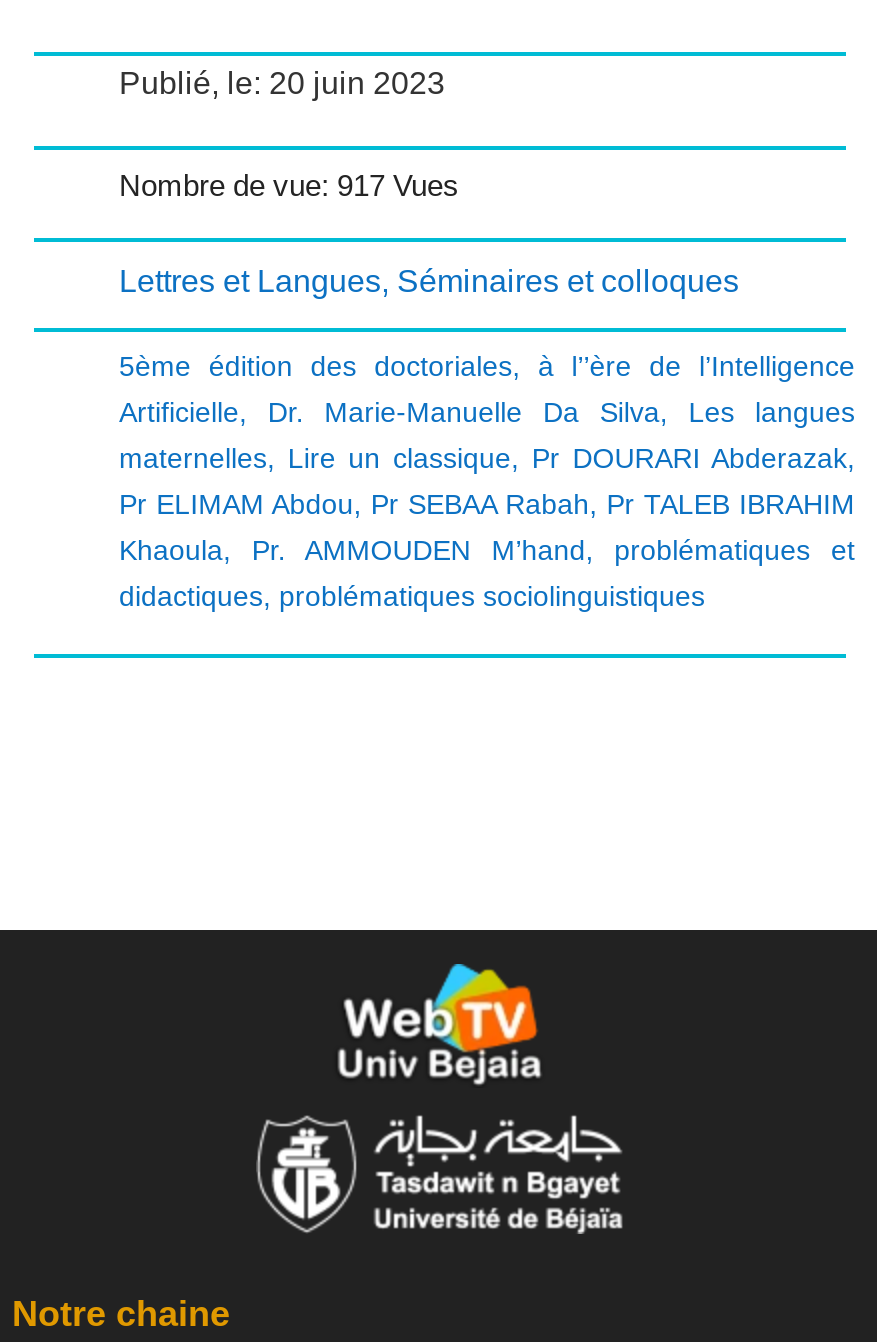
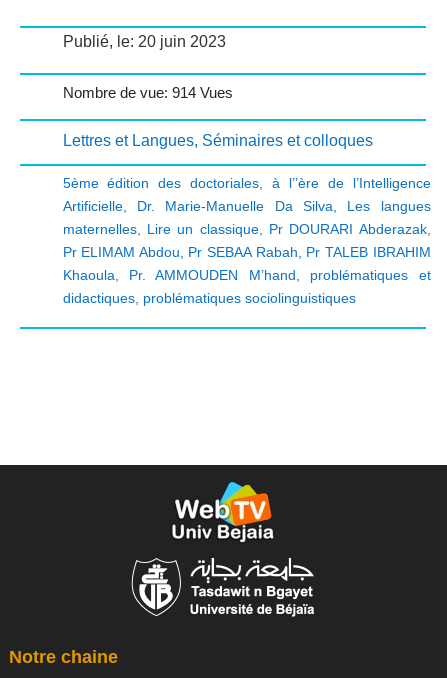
[119,167,459,201] Nombre de vue: 917 Vues -> [62,84,232,101] Nombre de vue: 914 Vues

